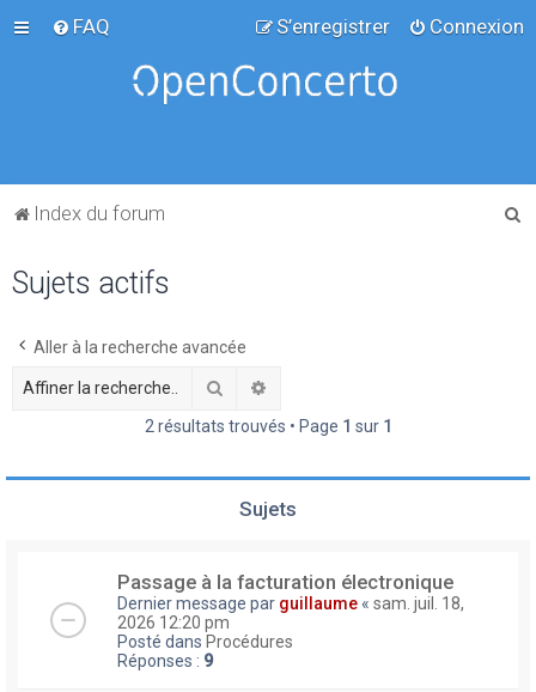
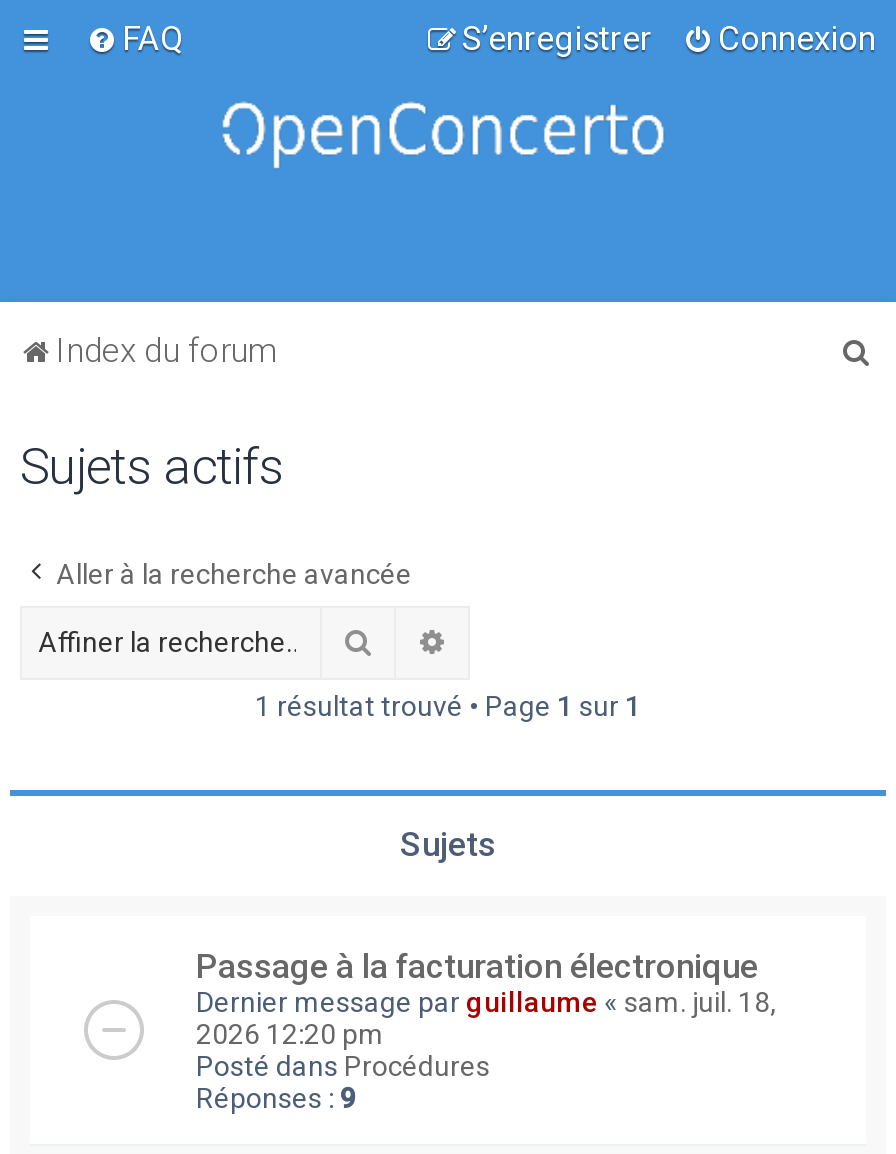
[144,417,392,436] 2 résultats trouvés • Page 1 sur 1 -> [255,690,641,722] 1 résultat trouvé • Page 1 sur 1

